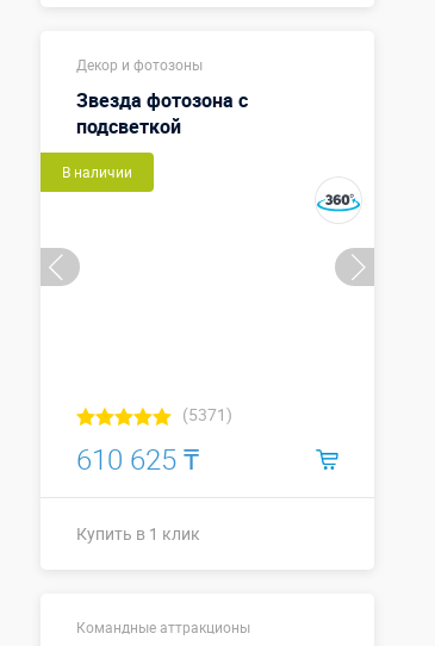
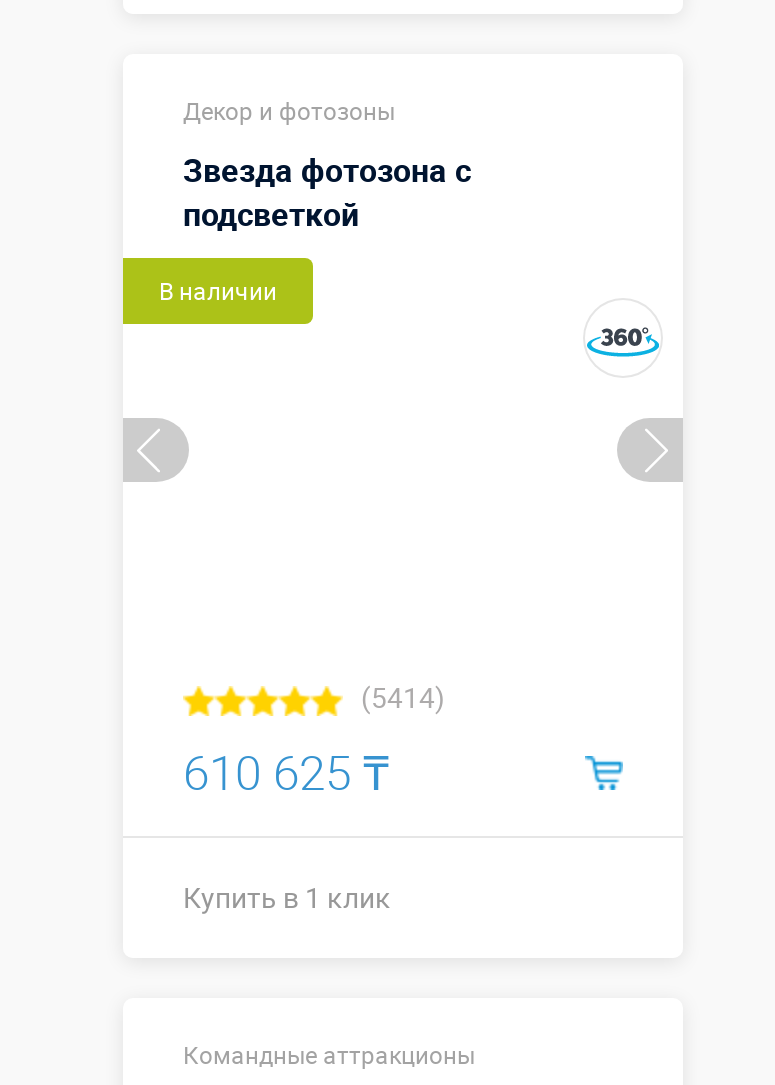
[182,403,232,426] (5371) -> [361,678,445,716] (5414)

